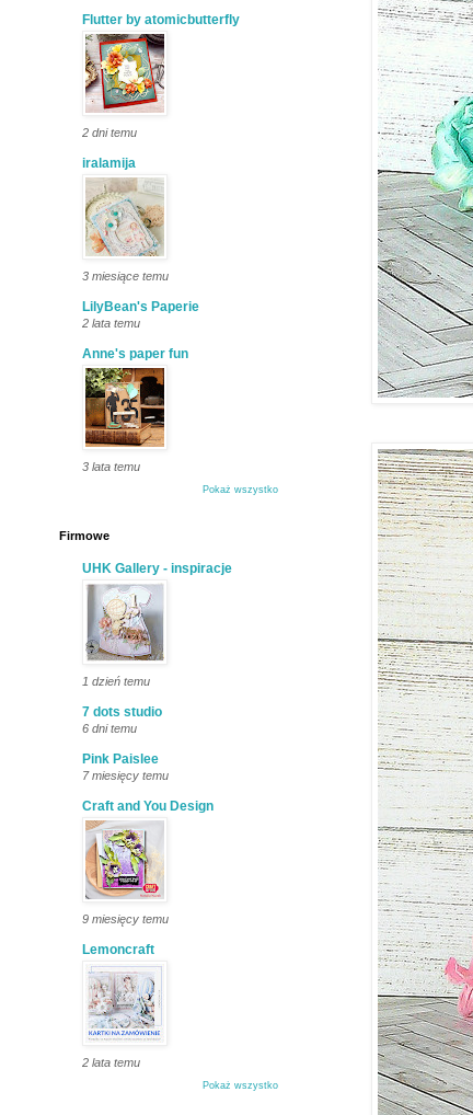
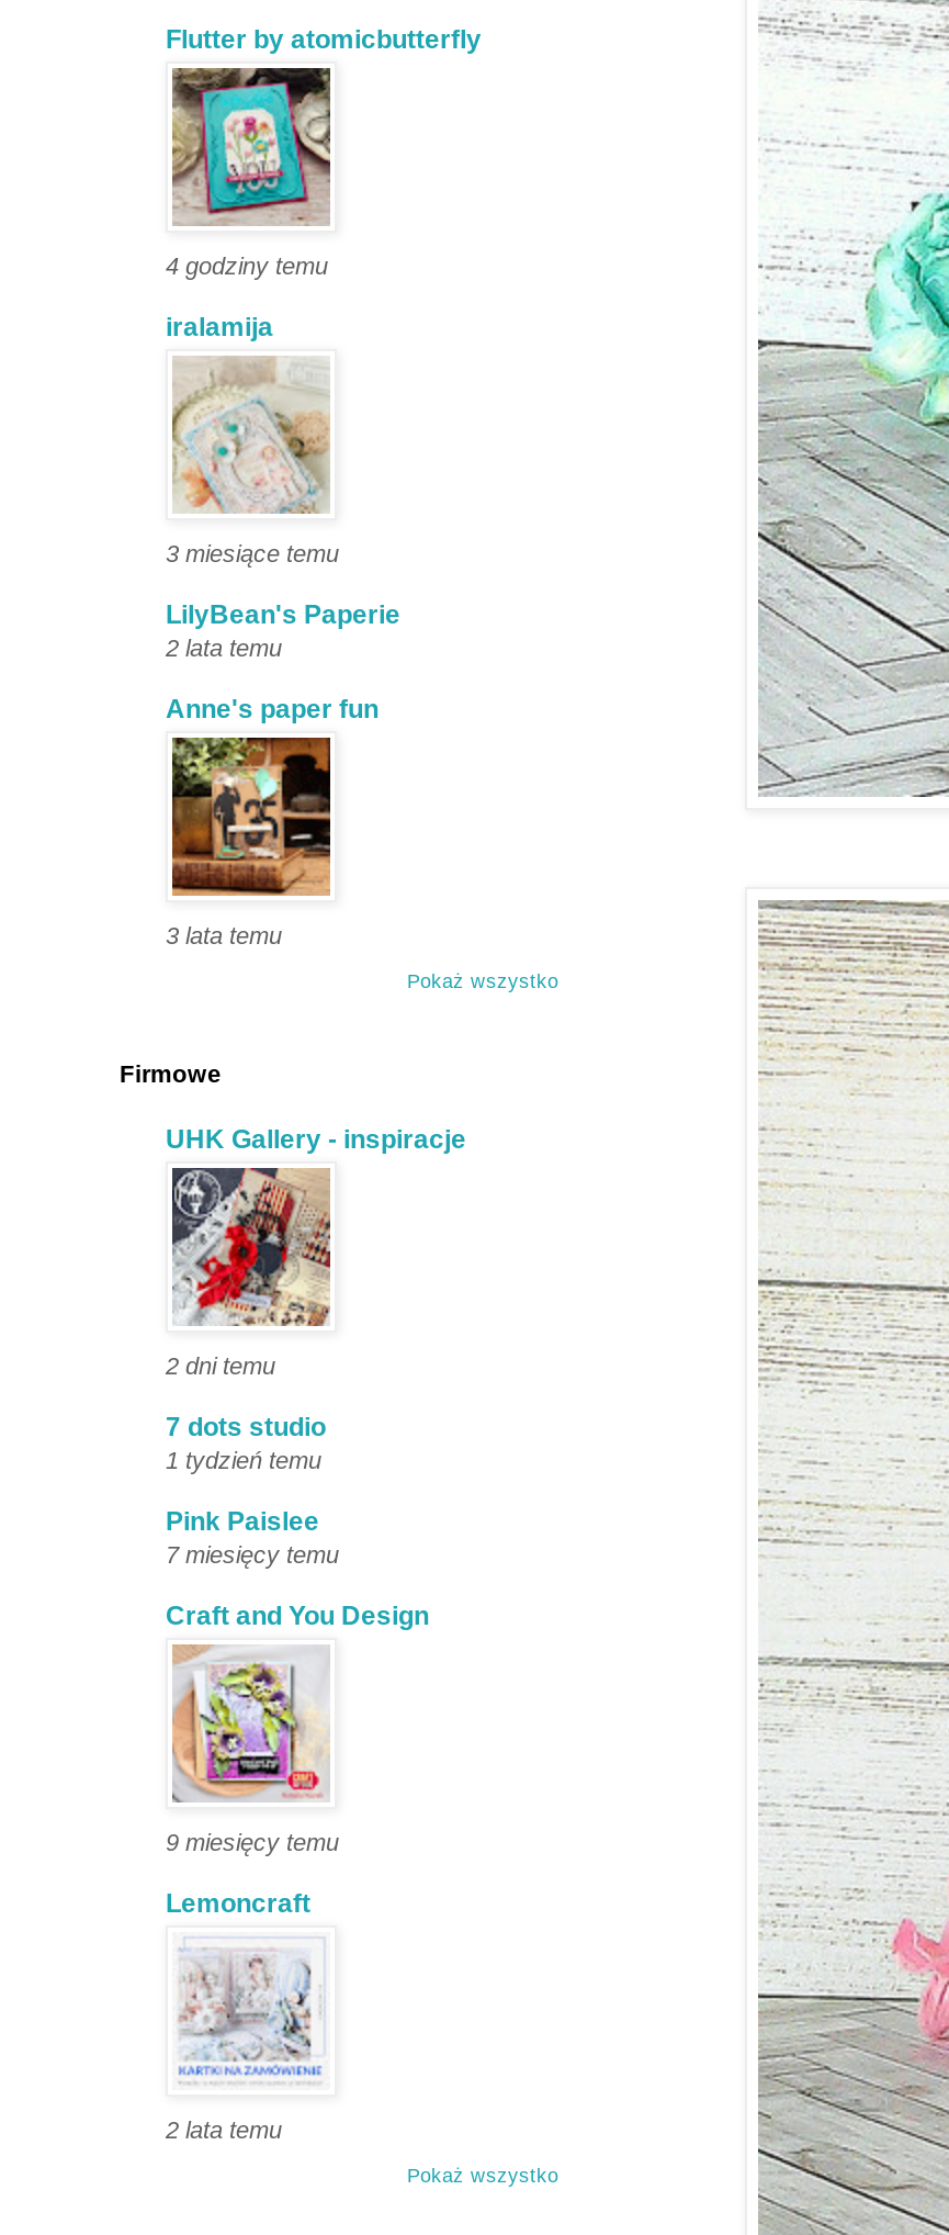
[82,33,165,139] [image] | 2 dni temu -> [166,68,332,278] [image] | 4 godziny temu
[82,583,164,687] [image] | 1 dzień temu -> [166,1166,332,1378] [image] | 2 dni temu
[82,721,137,734] 6 dni temu -> [166,1446,321,1472] 1 tydzień temu

